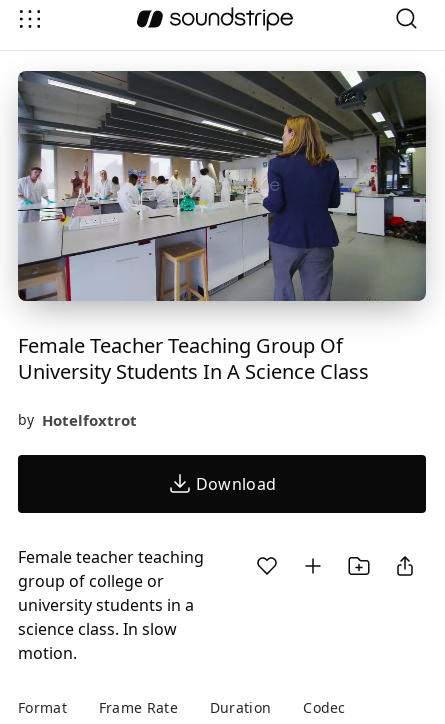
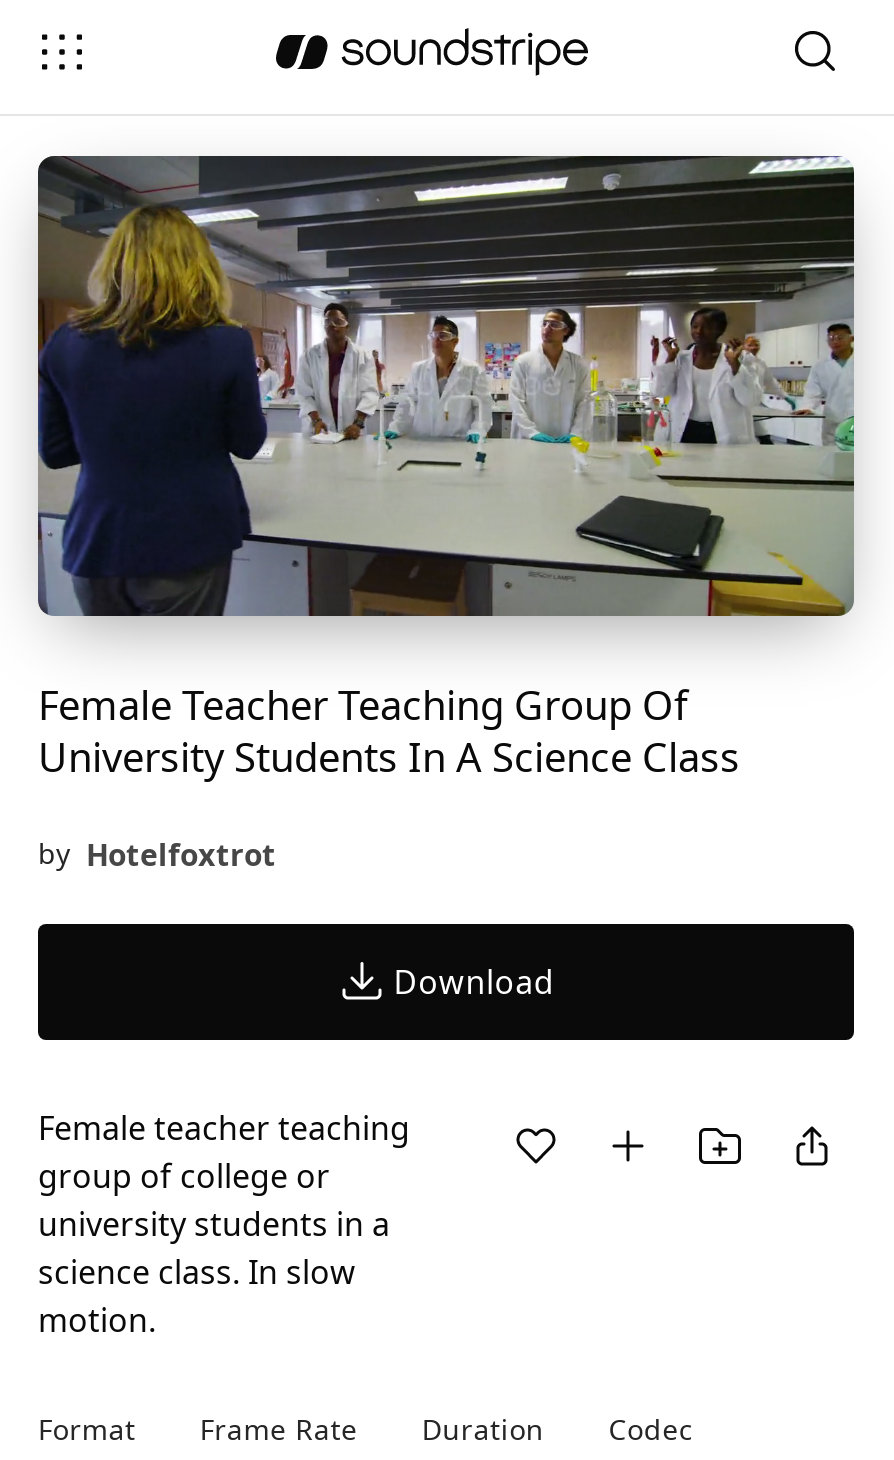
[18,70,426,302] [image] -> [36,154,854,618] [image]

